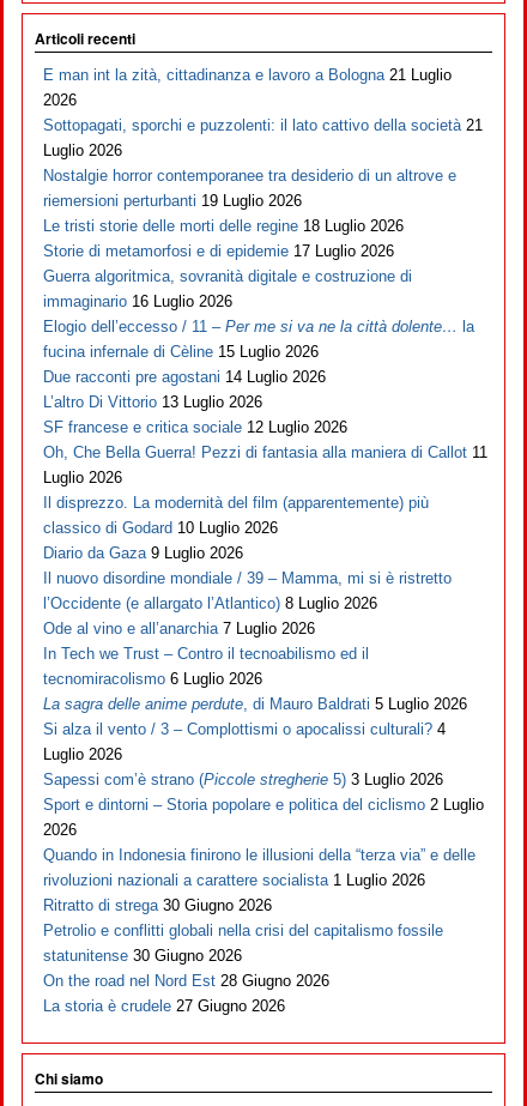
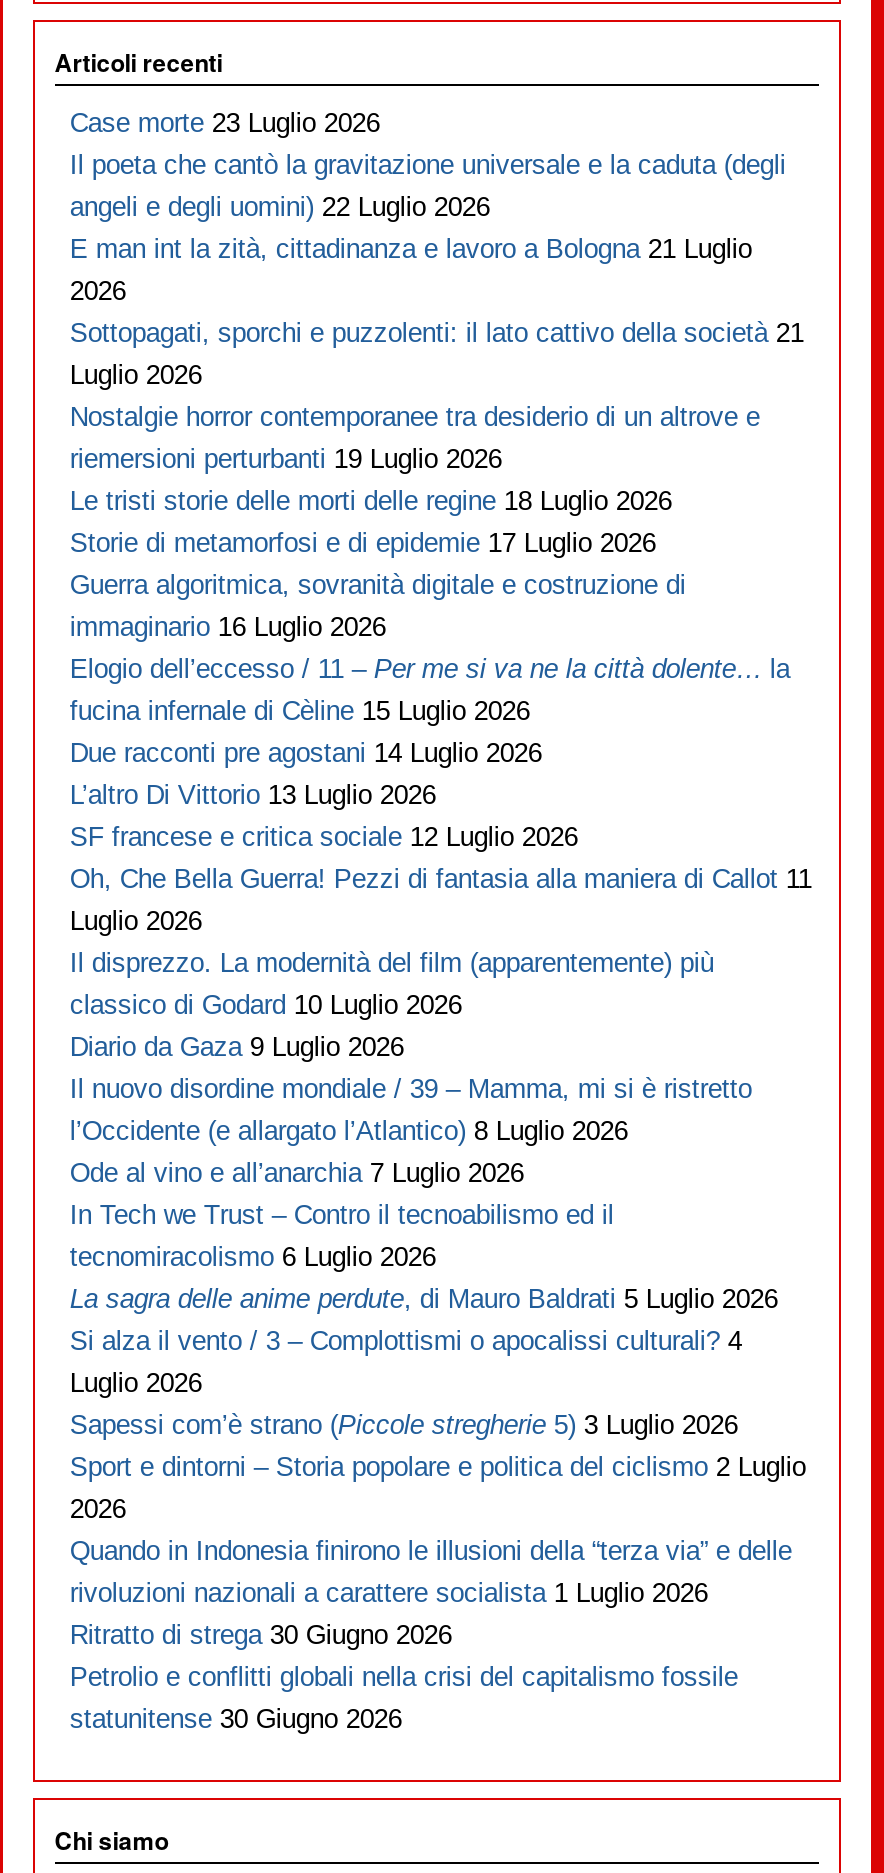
none -> [70,107,786,221] Case morte 23 Luglio 2026 | Il poeta che cantò la gravitazione universale e la caduta (degli | angeli e degli uomini) 22 Luglio 2026
moved [43,65,488,964] -> [70,233,812,1733]: E man int la zità, cittadinanza e lavoro a Bologna 21 Luglio | 2026 | Sottopagati, sporchi e puzzolenti: il lato cattivo della società 21 | ... | Petrolio e conflitti globali nella crisi del capitalismo fossile | statunitense 30 Giugno 2026
[43,971,330,1014] On the road nel Nord Est 28 Giugno 2026 | La storia è crudele 27 Giugno 2026 -> none

